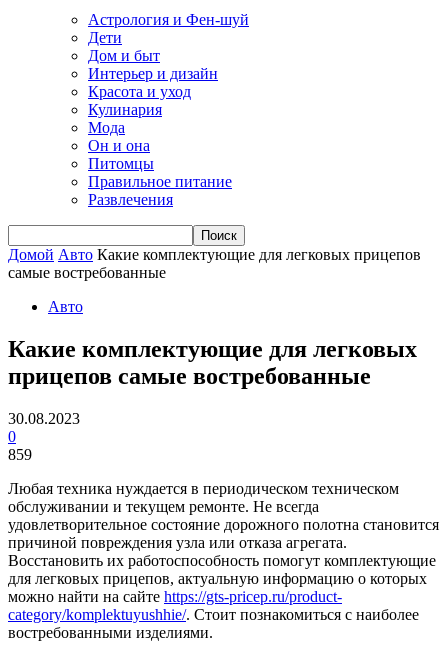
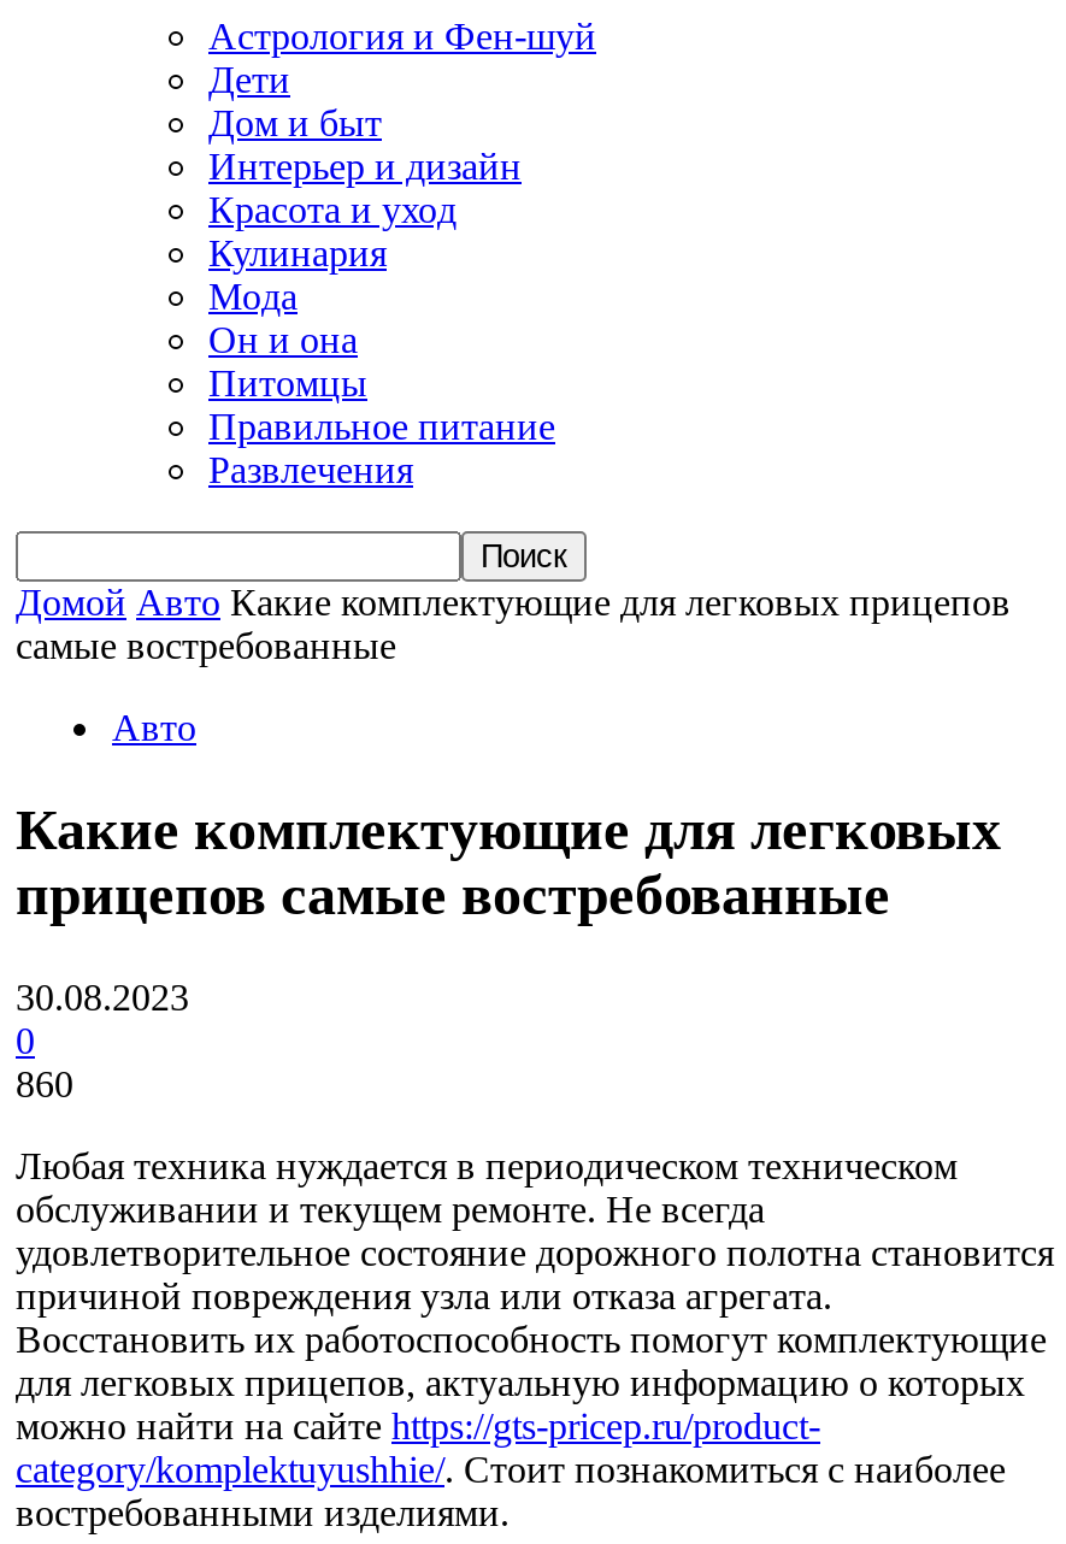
[8,446,32,463] 859 -> [16,1063,73,1104] 860

